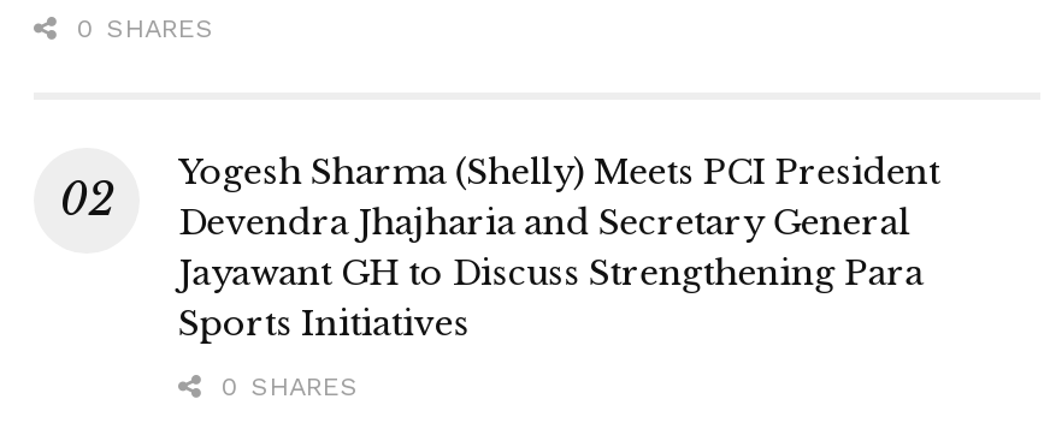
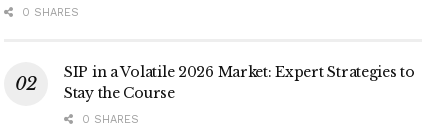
[178,149,940,344] Yogesh Sharma (Shelly) Meets PCI President | Devendra Jhajharia and Secretary General | Jayawant GH to Discuss Strengthening Para | Sports Initiatives -> [64,63,415,102] SIP in a Volatile 2026 Market: Expert Strategies to | Stay the Course

